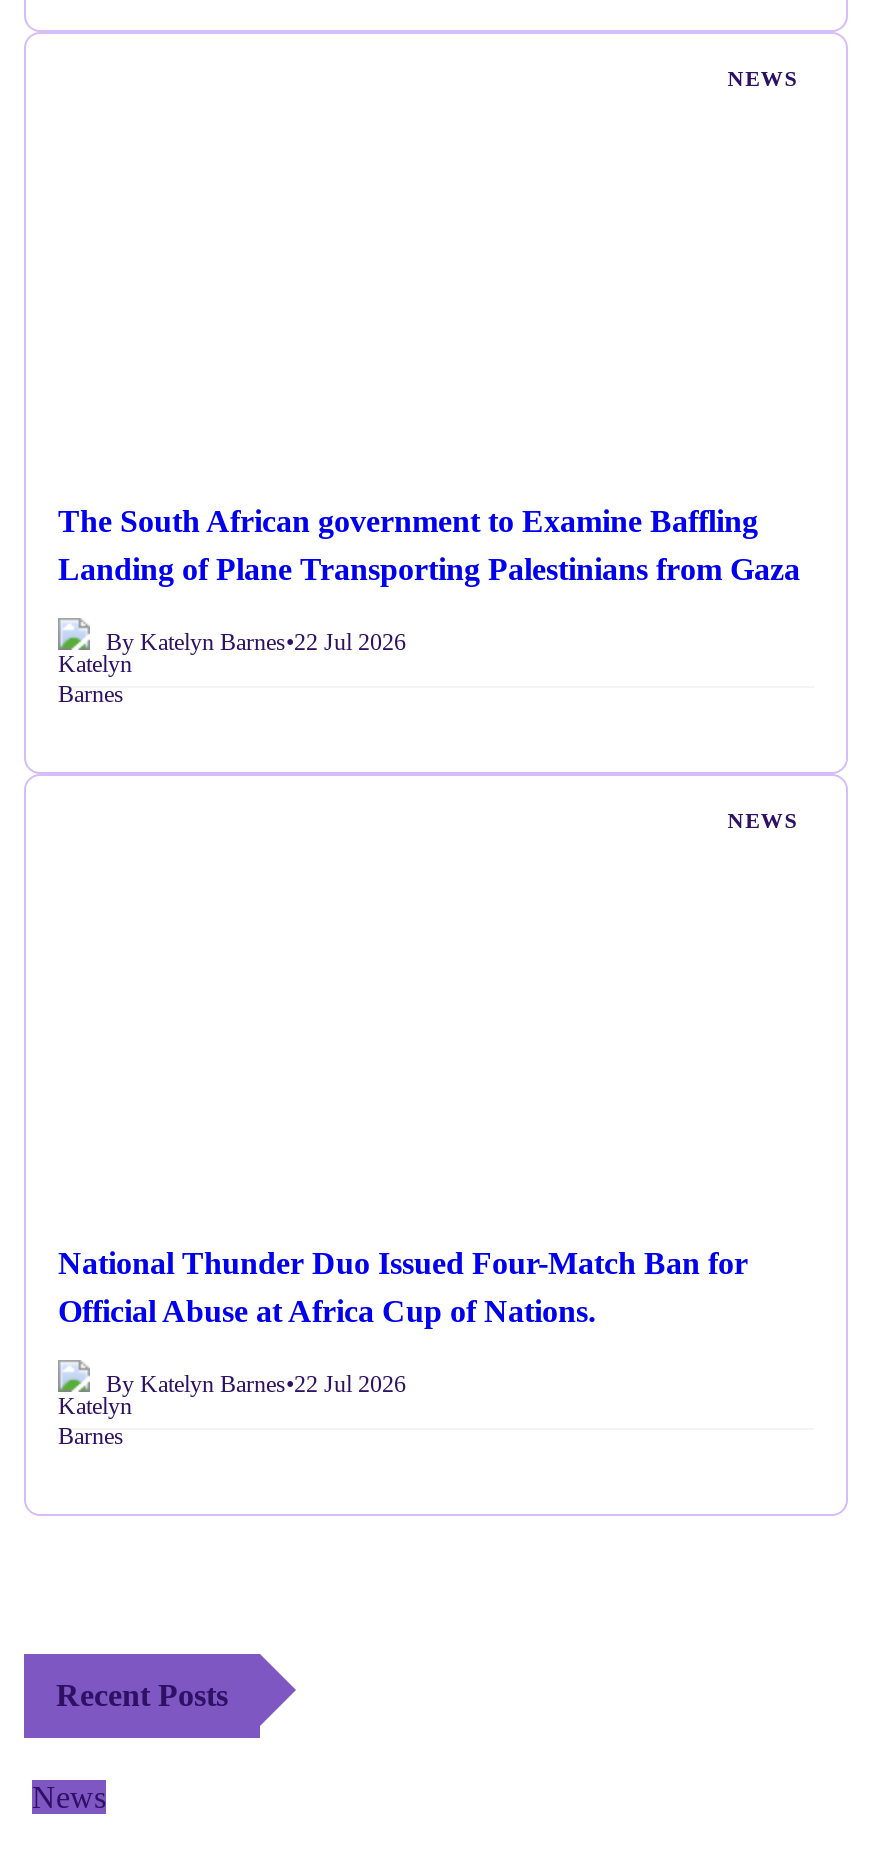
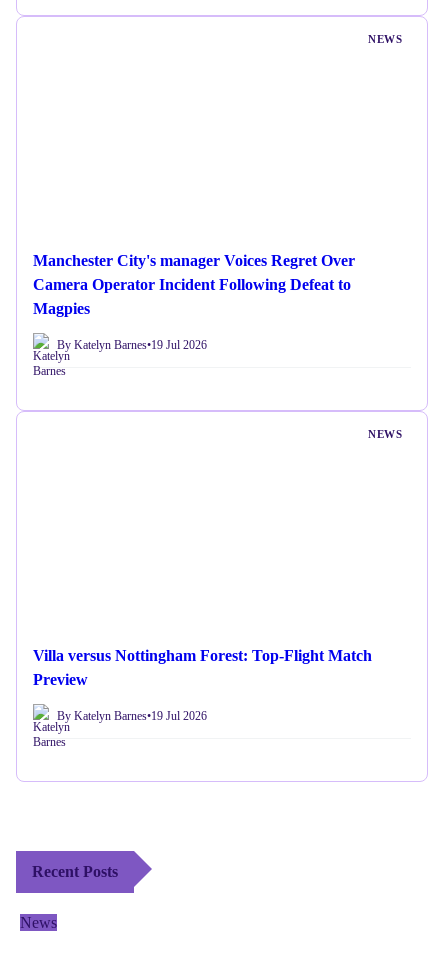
[58,504,800,586] The South African government to Examine Baffling | Landing of Plane Transporting Palestinians from Gaza -> [33,252,355,317] Manchester City's manager Voices Regret Over | Camera Operator Incident Following Defeat to | Magpies
[106,627,406,655] By Katelyn Barnes•22 Jul 2026 -> [57,338,207,352] By Katelyn Barnes•19 Jul 2026
[58,1246,748,1328] National Thunder Duo Issued Four-Match Ban for | Official Abuse at Africa Cup of Nations. -> [33,647,372,688] Villa versus Nottingham Forest: Top-Flight Match | Preview
[106,1369,406,1397] By Katelyn Barnes•22 Jul 2026 -> [57,709,207,723] By Katelyn Barnes•19 Jul 2026

